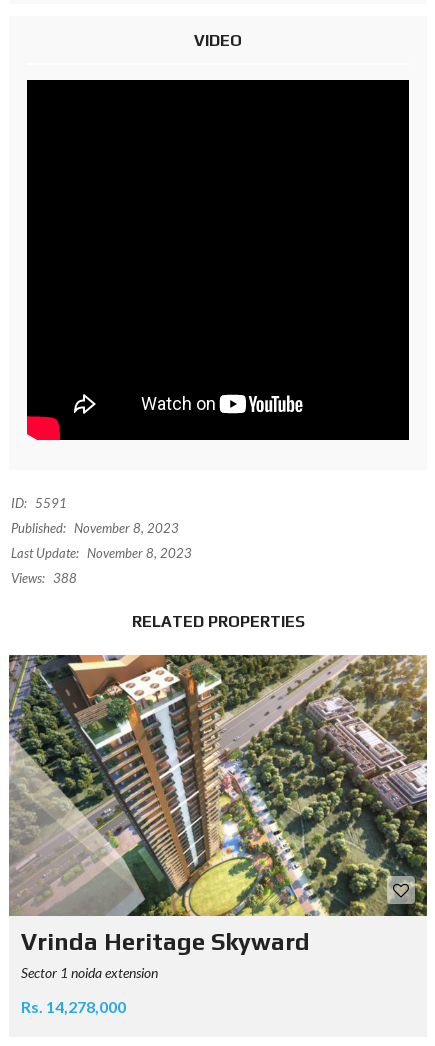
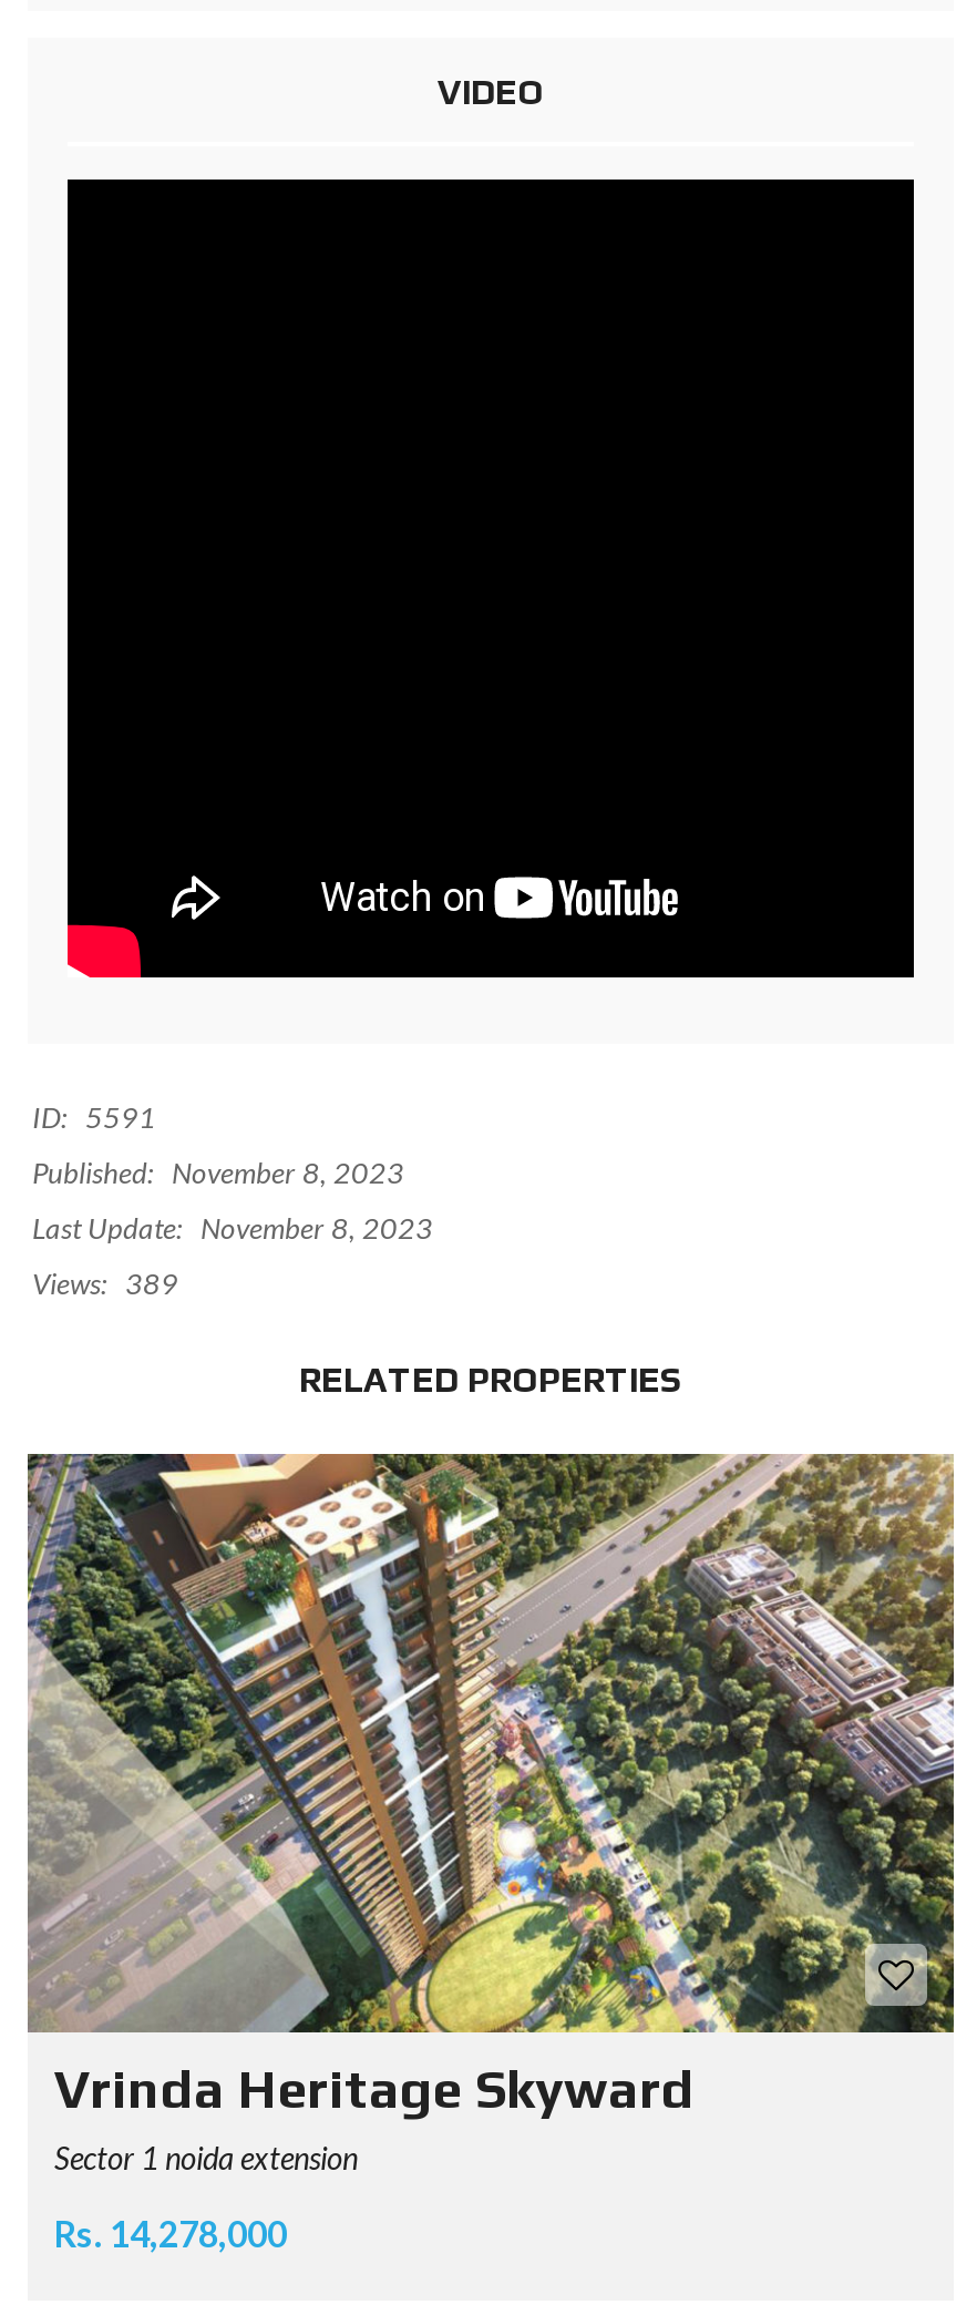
[11,569,77,585] Views: 388 -> [32,1264,178,1300] Views: 389

